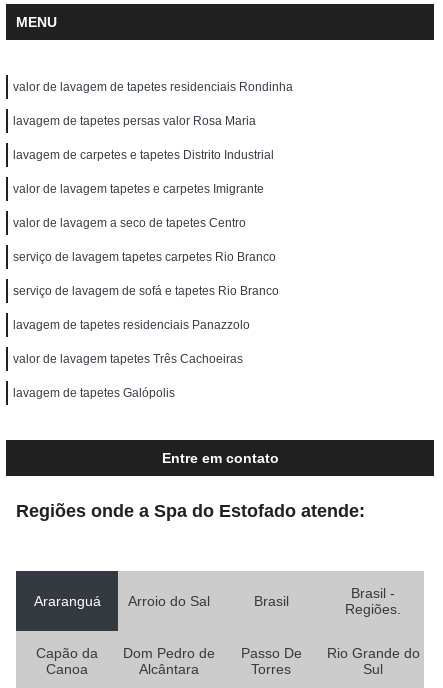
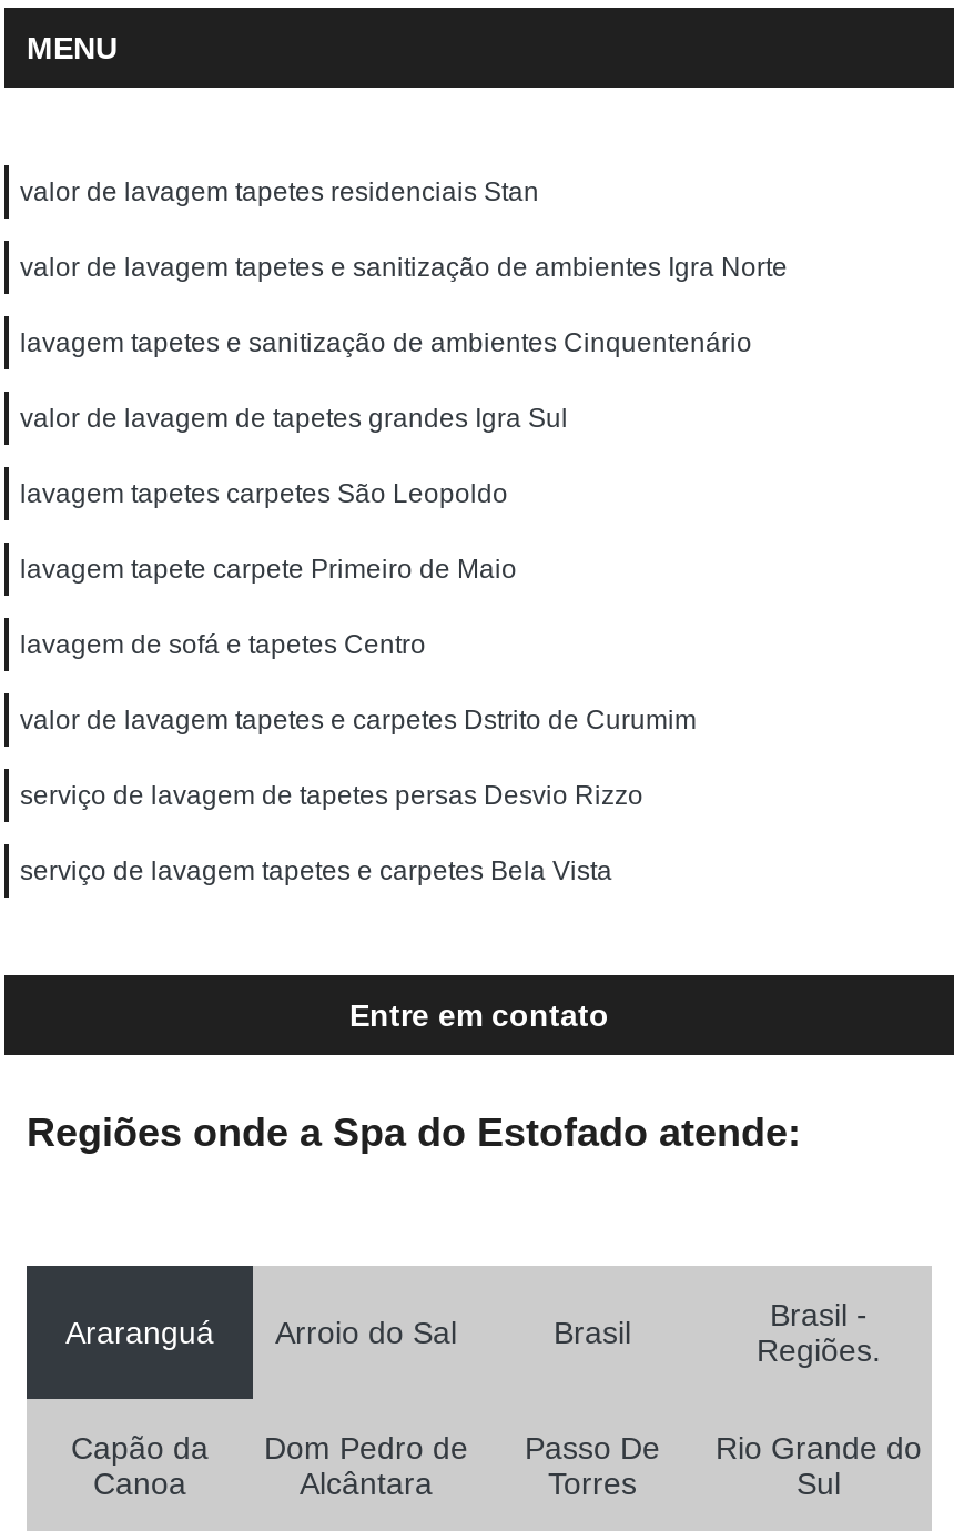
[13,80,293,94] valor de lavagem de tapetes residenciais Rondinha -> [20,176,539,207] valor de lavagem tapetes residenciais Stan
[13,114,256,128] lavagem de tapetes persas valor Rosa Maria -> [20,252,788,283] valor de lavagem tapetes e sanitização de ambientes Igra Norte
[13,148,274,162] lavagem de carpetes e tapetes Distrito Industrial -> [20,327,752,358] lavagem tapetes e sanitização de ambientes Cinquentenário
[13,182,264,196] valor de lavagem tapetes e carpetes Imigrante -> [20,403,568,434] valor de lavagem de tapetes grandes Igra Sul
[13,216,246,230] valor de lavagem a seco de tapetes Centro -> [20,478,508,509] lavagem tapetes carpetes São Leopoldo
[13,250,276,264] serviço de lavagem tapetes carpetes Rio Branco -> [20,554,517,585] lavagem tapete carpete Primeiro de Maio
[13,284,279,298] serviço de lavagem de sofá e tapetes Rio Branco -> [20,629,426,660] lavagem de sofá e tapetes Centro
[13,318,250,332] lavagem de tapetes residenciais Panazzolo -> [20,704,697,736] valor de lavagem tapetes e carpetes Dstrito de Curumim
[13,352,243,366] valor de lavagem tapetes Três Cachoeiras -> [20,780,643,811] serviço de lavagem de tapetes persas Desvio Rizzo
[13,386,175,400] lavagem de tapetes Galópolis -> [20,855,612,886] serviço de lavagem tapetes e carpetes Bela Vista

